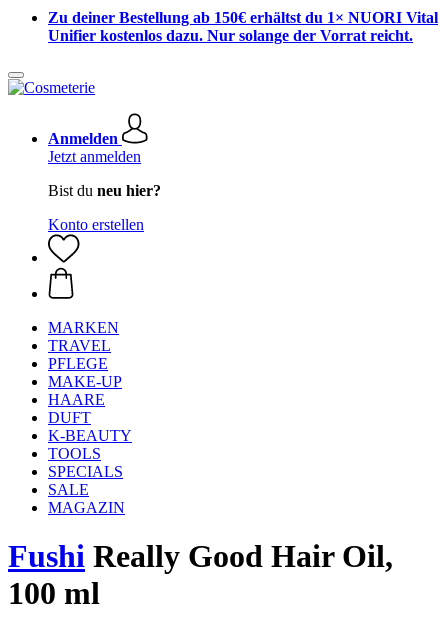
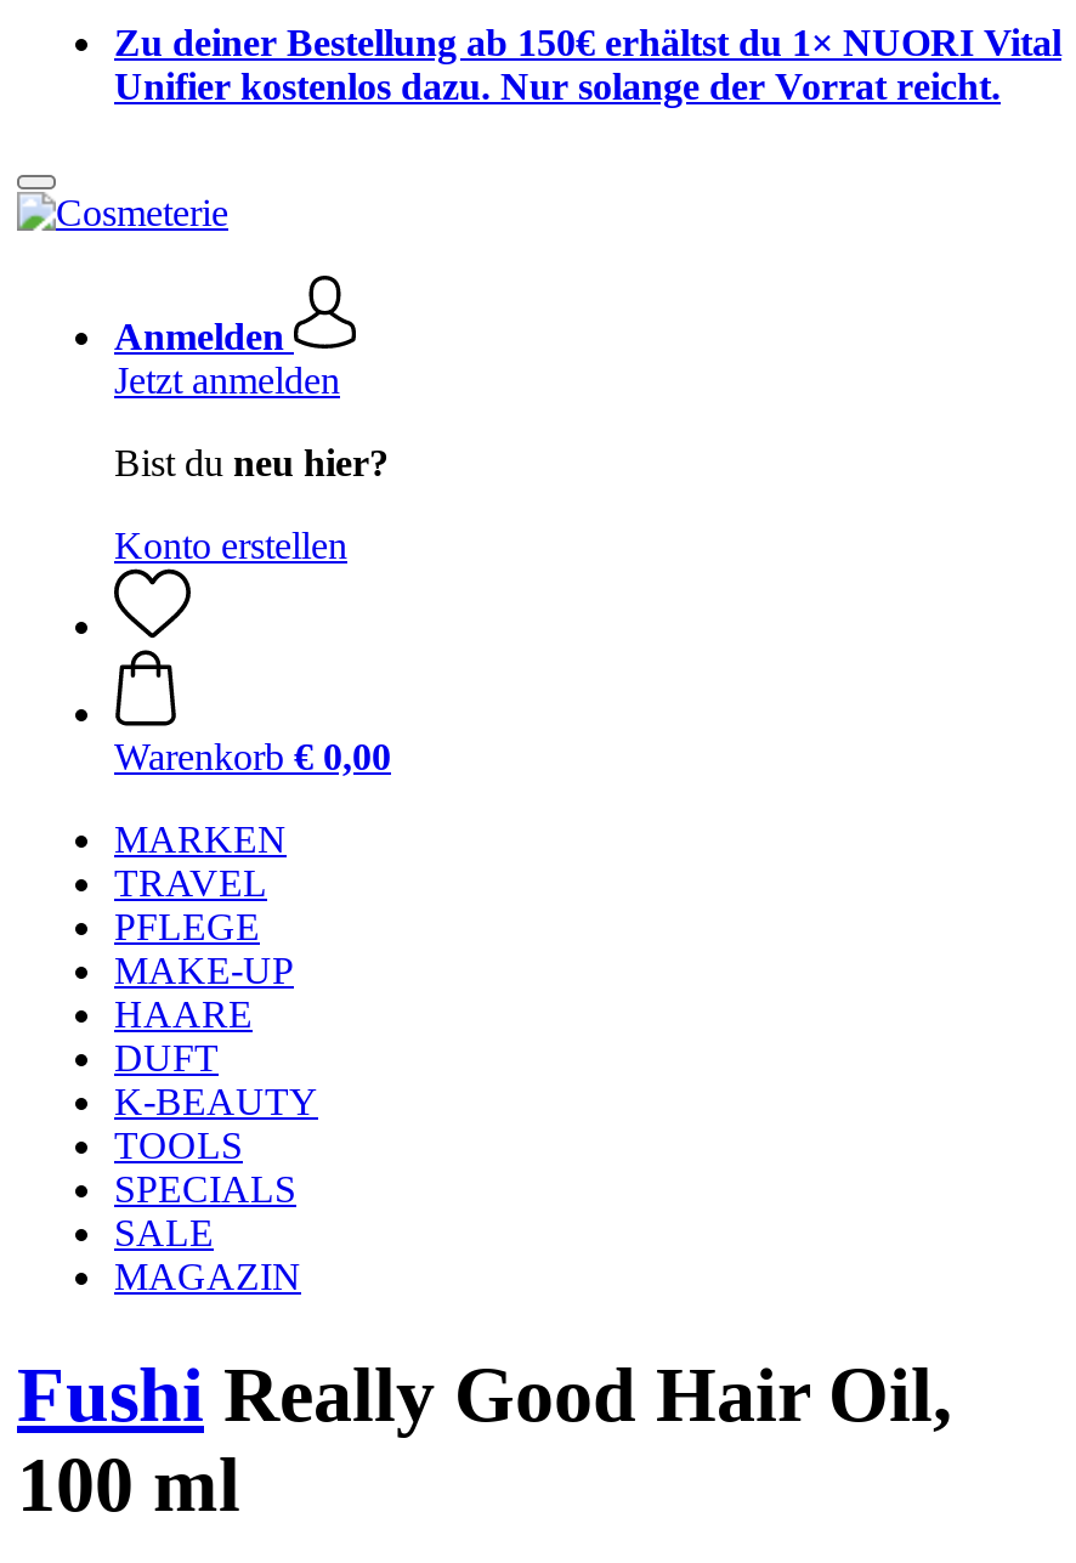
none -> [114,736,391,777] Warenkorb € 0,00

